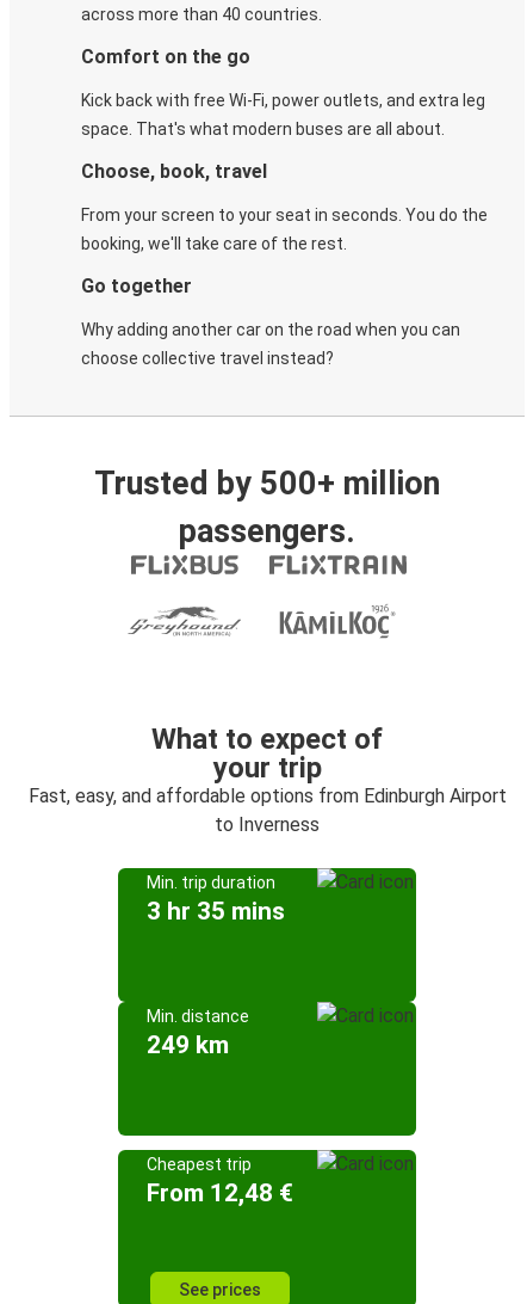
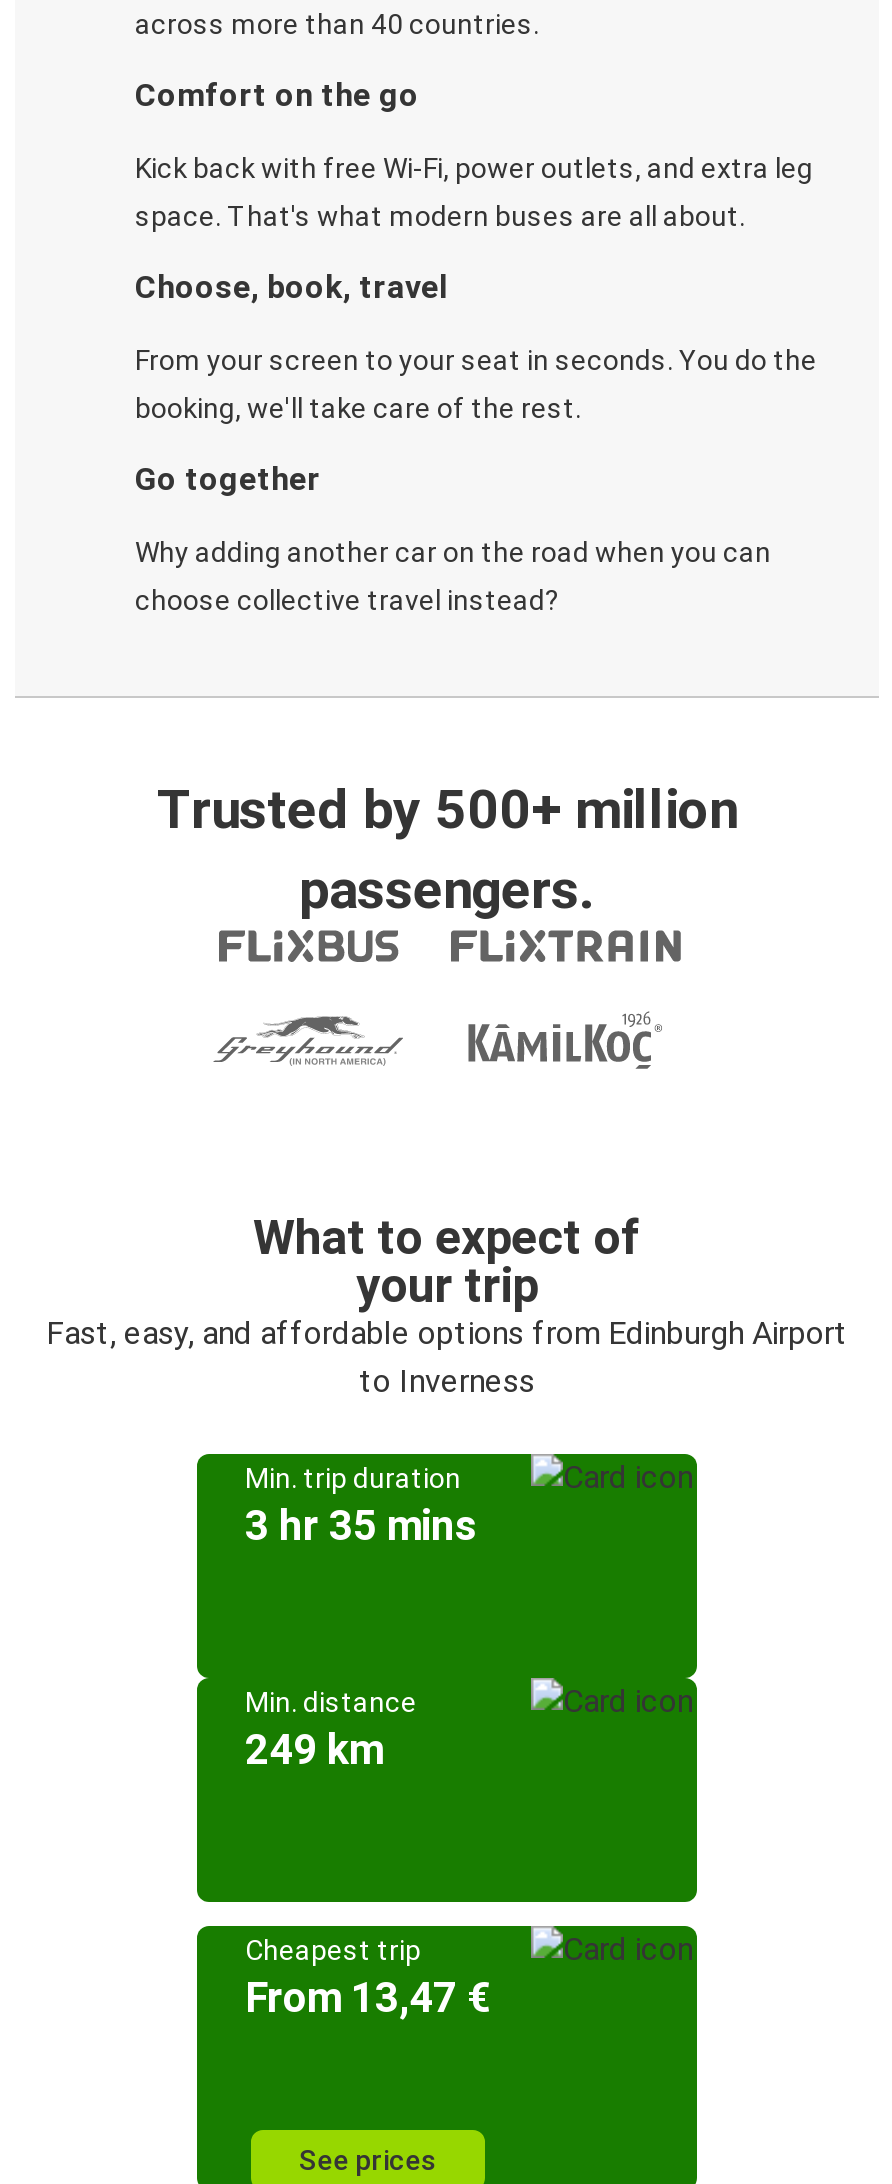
[147,1179,293,1207] From 12,48 € -> [245,1974,491,2022] From 13,47 €

